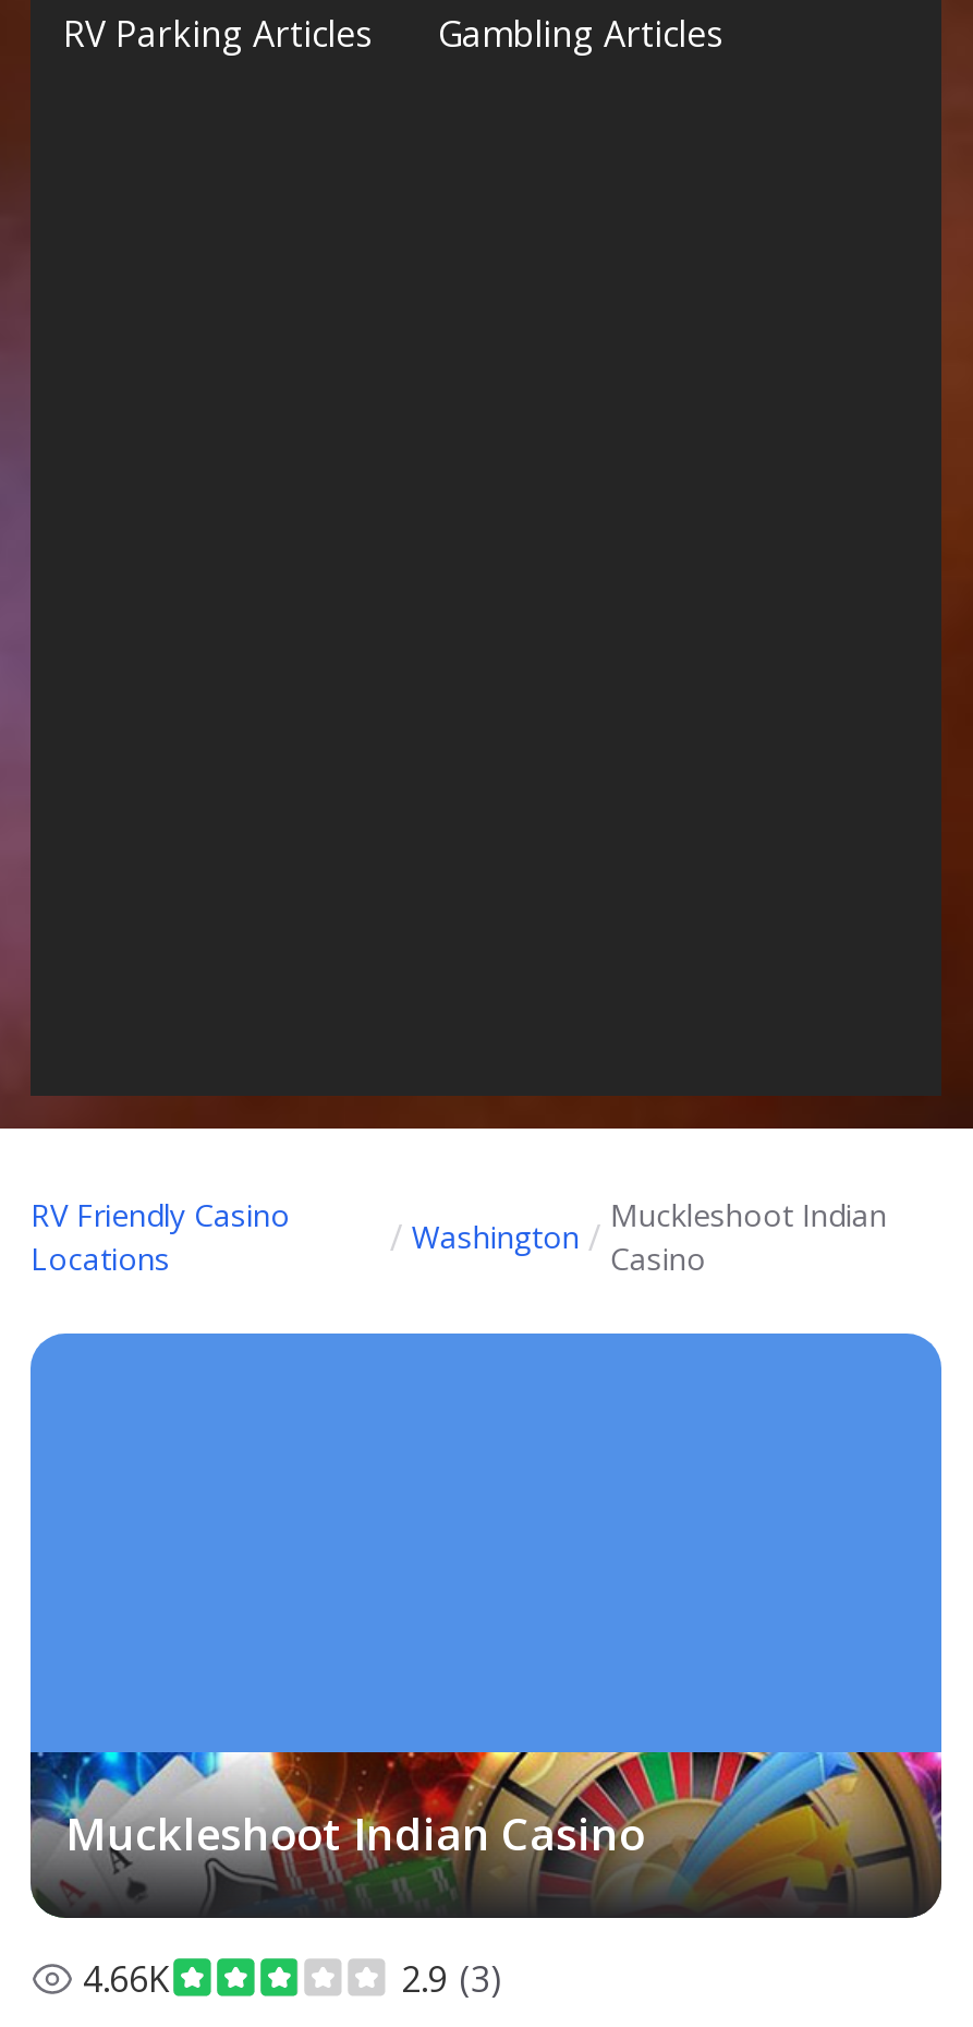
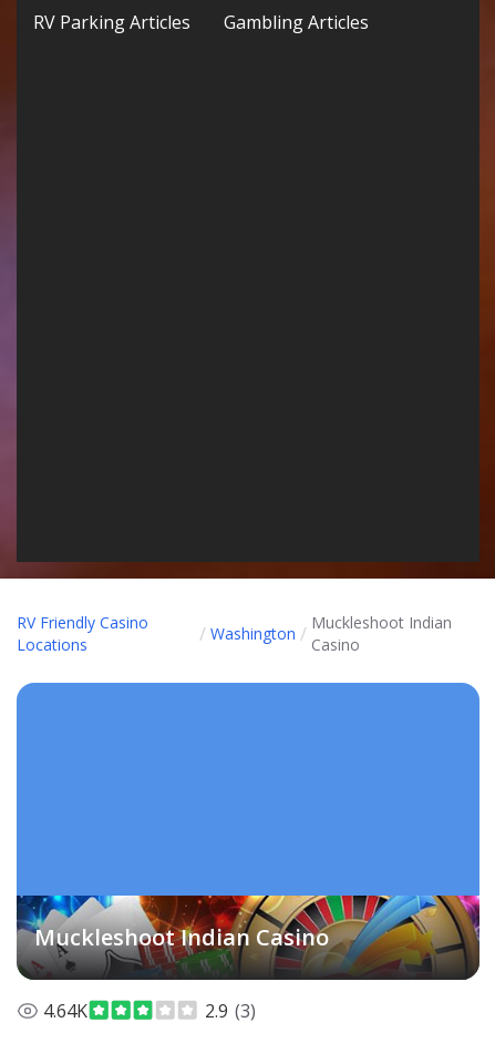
[83,1955,170,2003] 4.66K -> [43,999,87,1023] 4.64K

